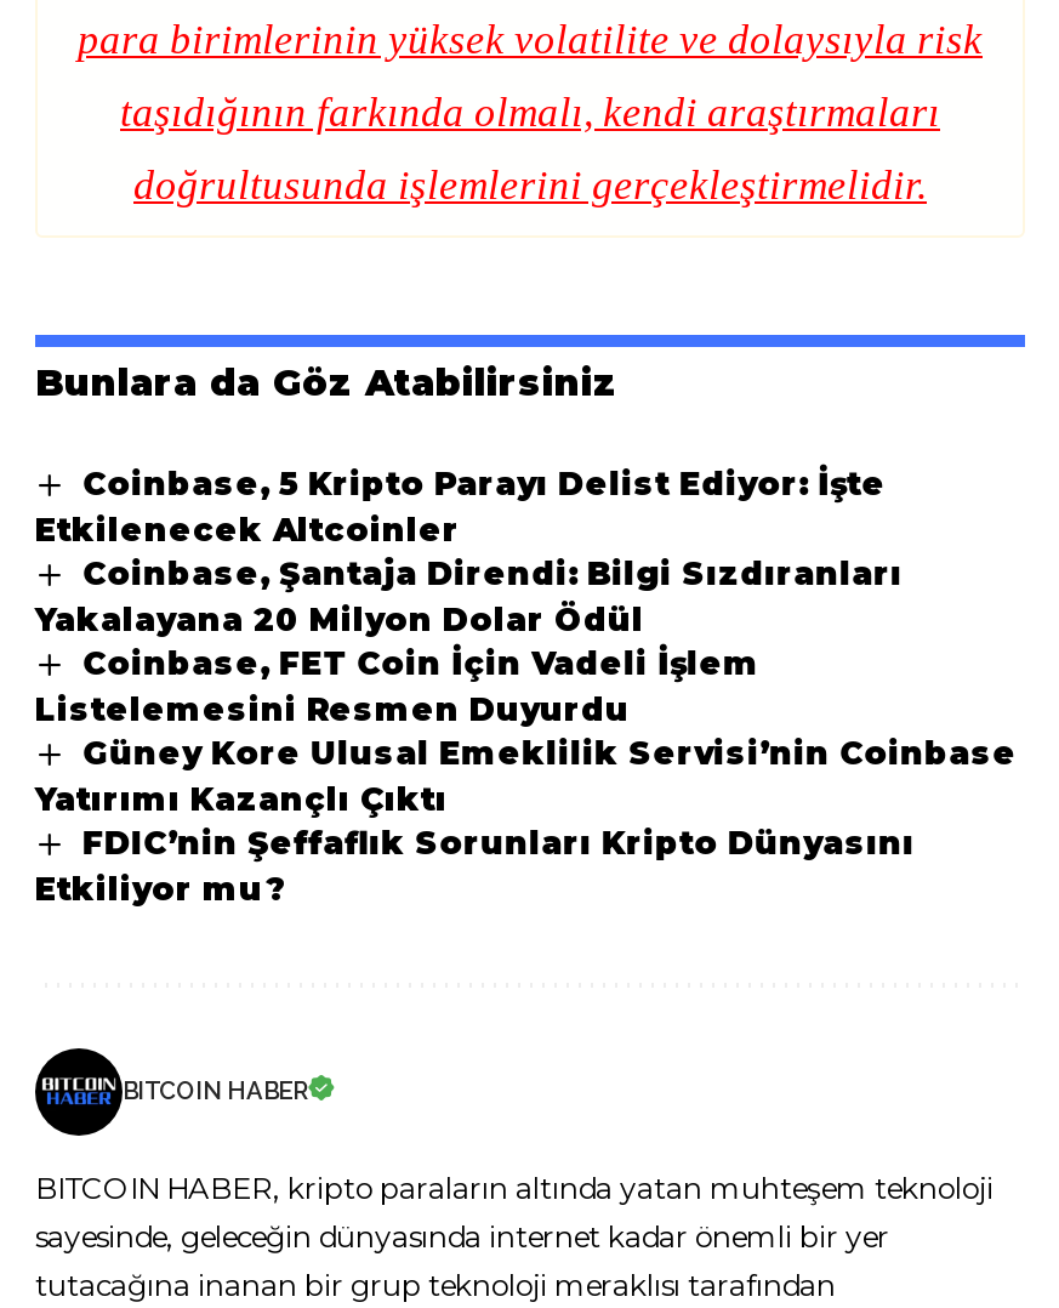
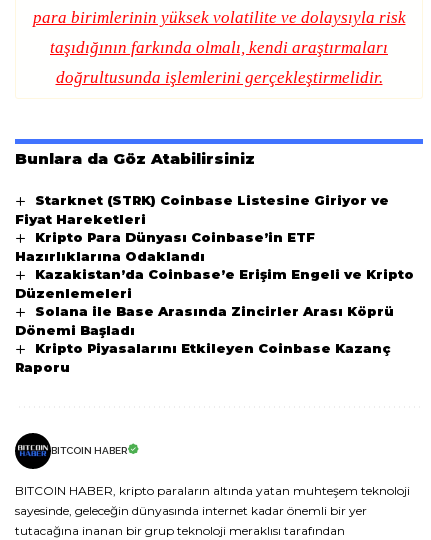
[35,464,1017,907] Coinbase, 5 Kripto Parayı Delist Ediyor: İşte | Etkilenecek Altcoinler | Coinbase, Şantaja Direndi: Bilgi Sızdıranları | Yakalayana 20 Milyon Dolar Ödül | Coinbase, FET Coin İçin Vadeli İşlem | Listelemesini Resmen Duyurdu | Güney Kore Ulusal Emeklilik Servisi’nin Coinbase | Yatırımı Kazançlı Çıktı | FDIC’nin Şeffaflık Sorunları Kripto Dünyasını | Etkiliyor mu? -> [15,192,414,375] Starknet (STRK) Coinbase Listesine Giriyor ve | Fiyat Hareketleri | Kripto Para Dünyası Coinbase’in ETF | Hazırlıklarına Odaklandı | Kazakistan’da Coinbase’e Erişim Engeli ve Kripto | Düzenlemeleri | Solana ile Base Arasında Zincirler Arası Köprü | Dönemi Başladı | Kripto Piyasalarını Etkileyen Coinbase Kazanç | Raporu

